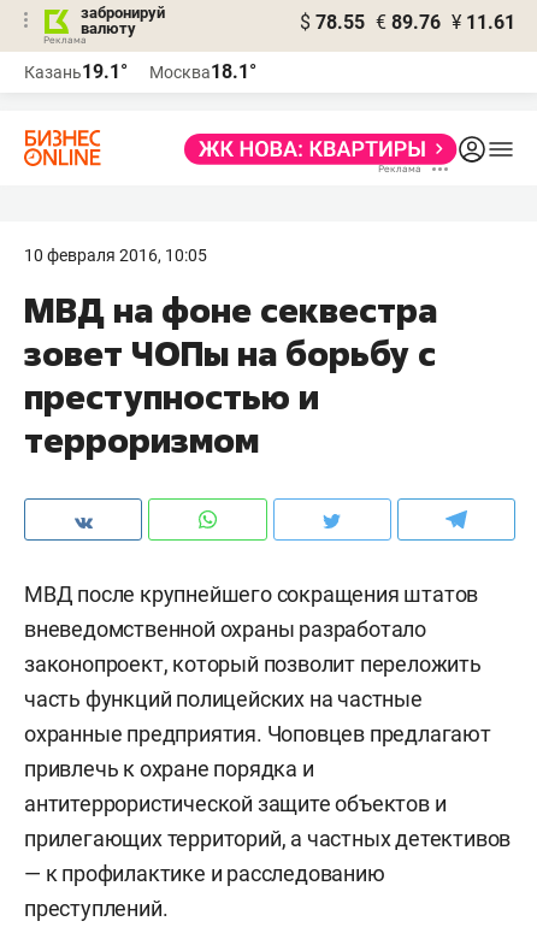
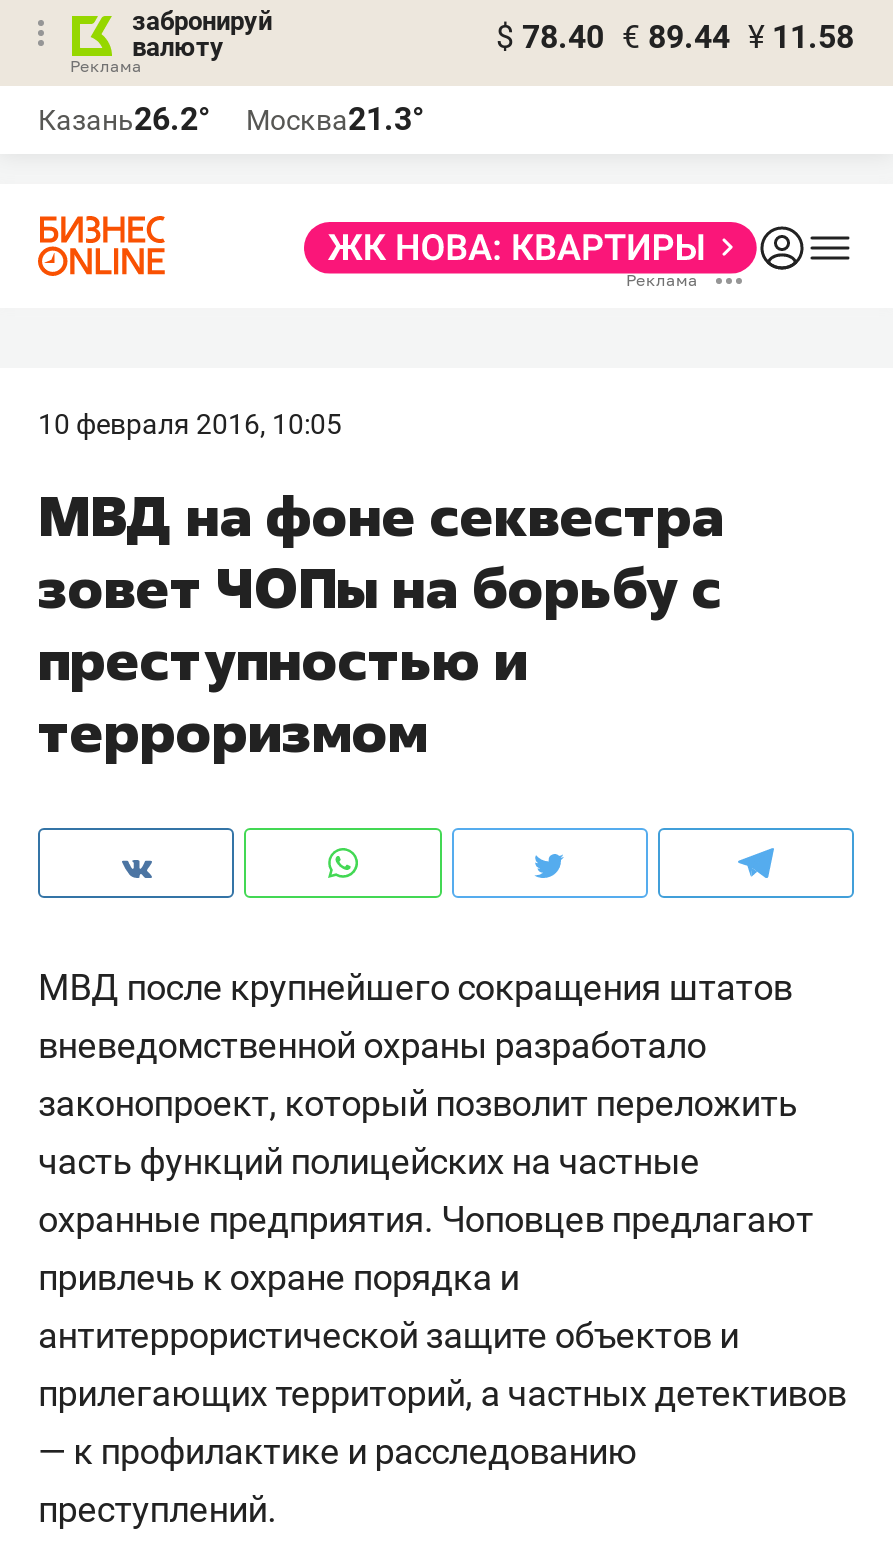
[300,11,515,34] $ 78.55 € 89.76 ¥ 11.61 -> [496,18,854,56] $ 78.40 € 89.44 ¥ 11.58
[24,60,128,83] Казань19.1° -> [38,100,210,138] Казань26.2°
[149,60,256,83] Москва18.1° -> [246,100,424,138] Москва21.3°

